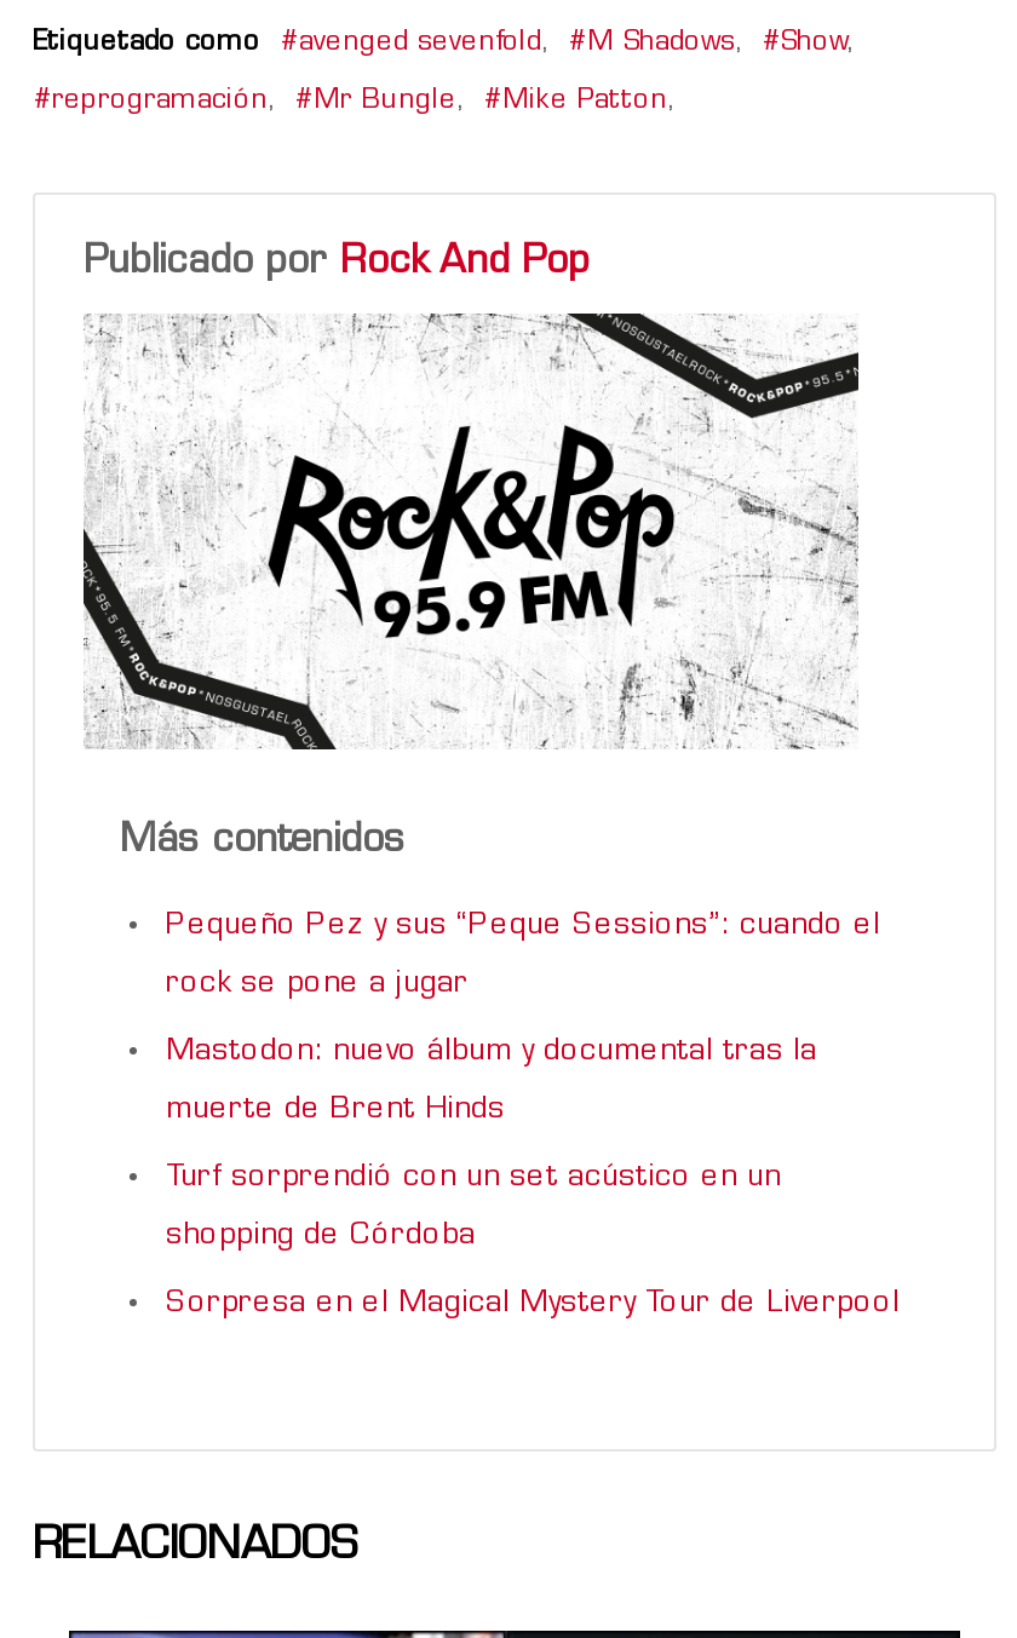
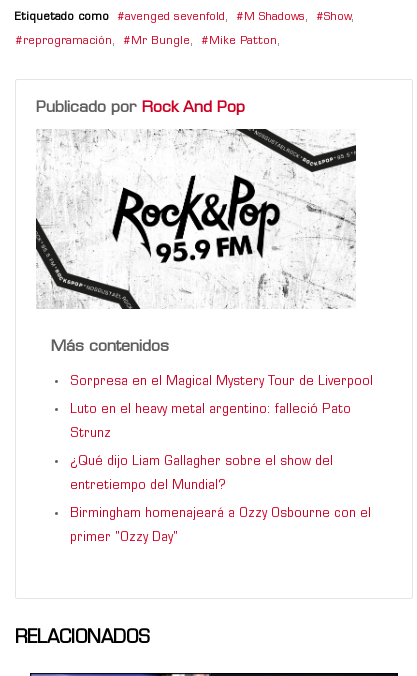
[166,911,880,1250] Pequeño Pez y sus “Peque Sessions”: cuando el | rock se pone a jugar | Mastodon: nuevo álbum y documental tras la | muerte de Brent Hinds | Turf sorprendió con un set acústico en un | shopping de Córdoba -> none
moved [166,1289,900,1318] -> [70,376,373,388]: Sorpresa en el Magical Mystery Tour de Liverpool
none -> [70,404,371,544] Luto en el heavy metal argentino: falleció Pato | Strunz | ¿Qué dijo Liam Gallagher sobre el show del | entretiempo del Mundial? | Birmingham homenajeará a Ozzy Osbourne con el | primer "Ozzy Day"

